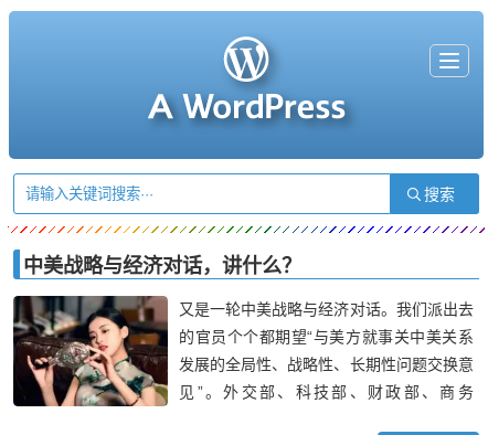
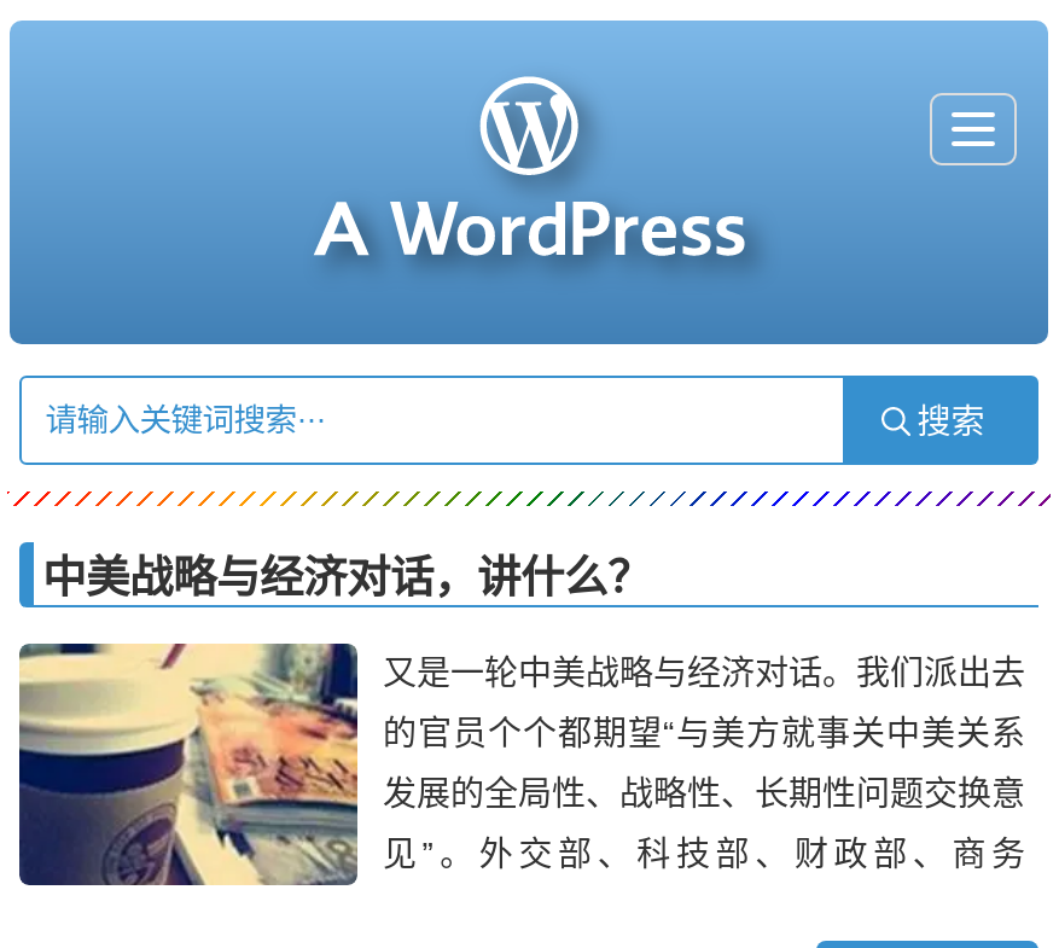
[12,295,169,407] [image] -> [17,641,360,888] [image]

